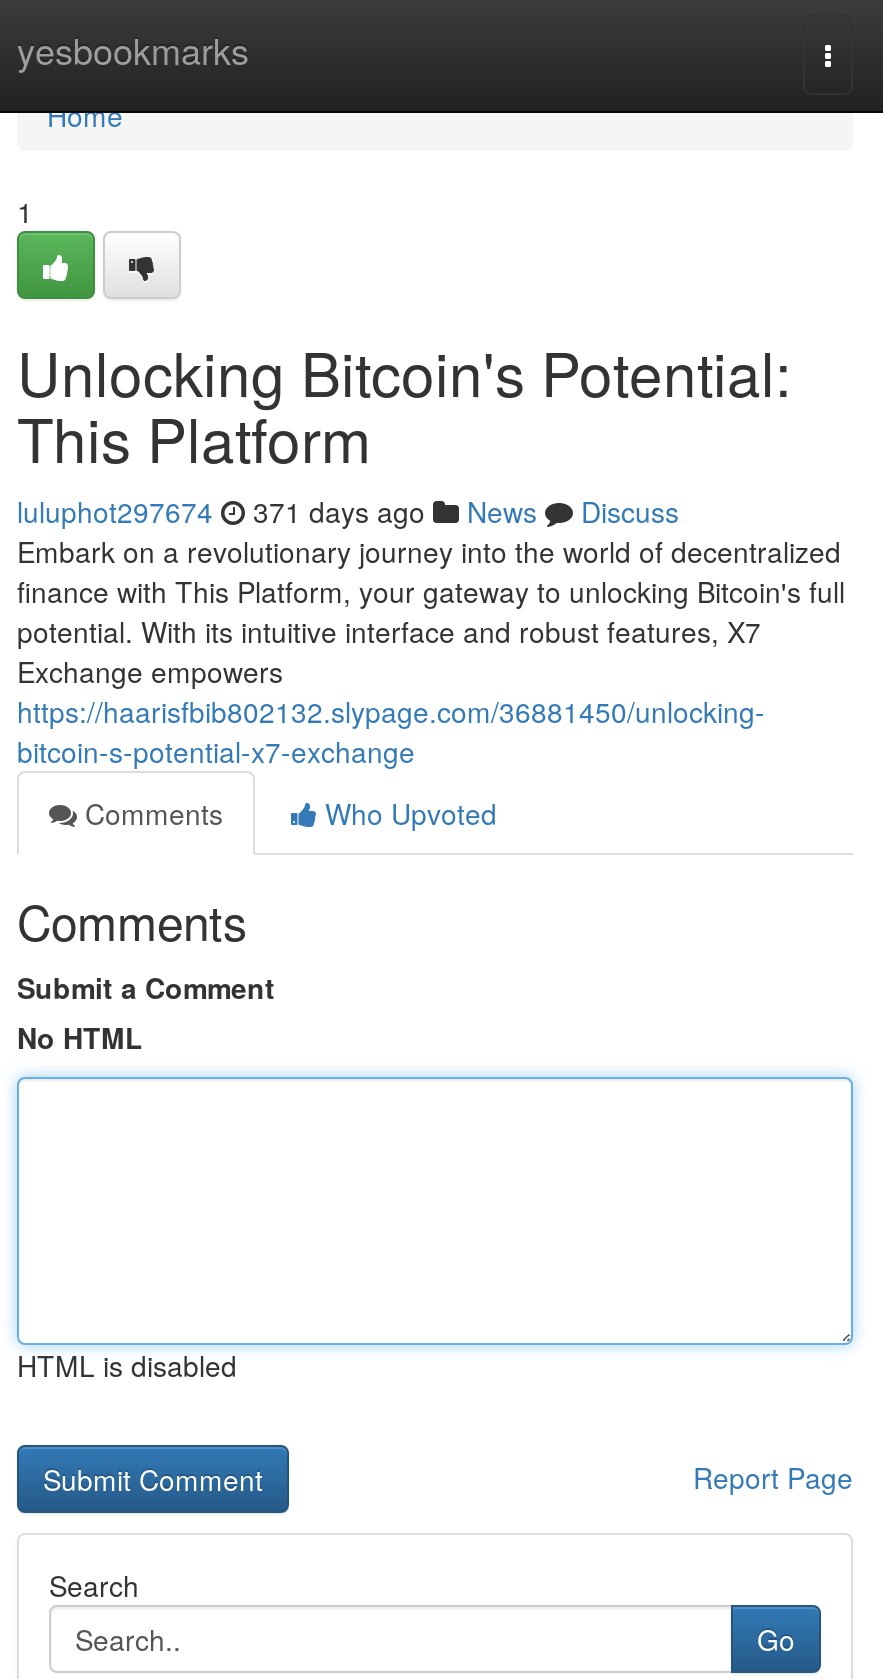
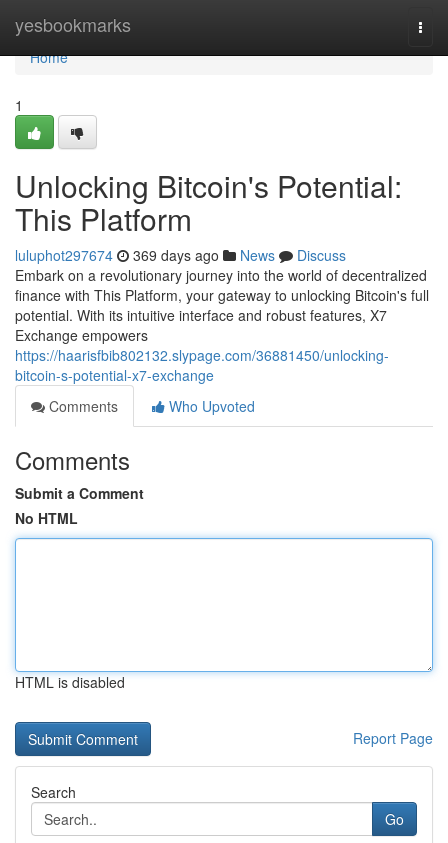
[17,491,679,531] luluphot297674 371 days ago News Discuss -> [15,245,346,265] luluphot297674 369 days ago News Discuss

